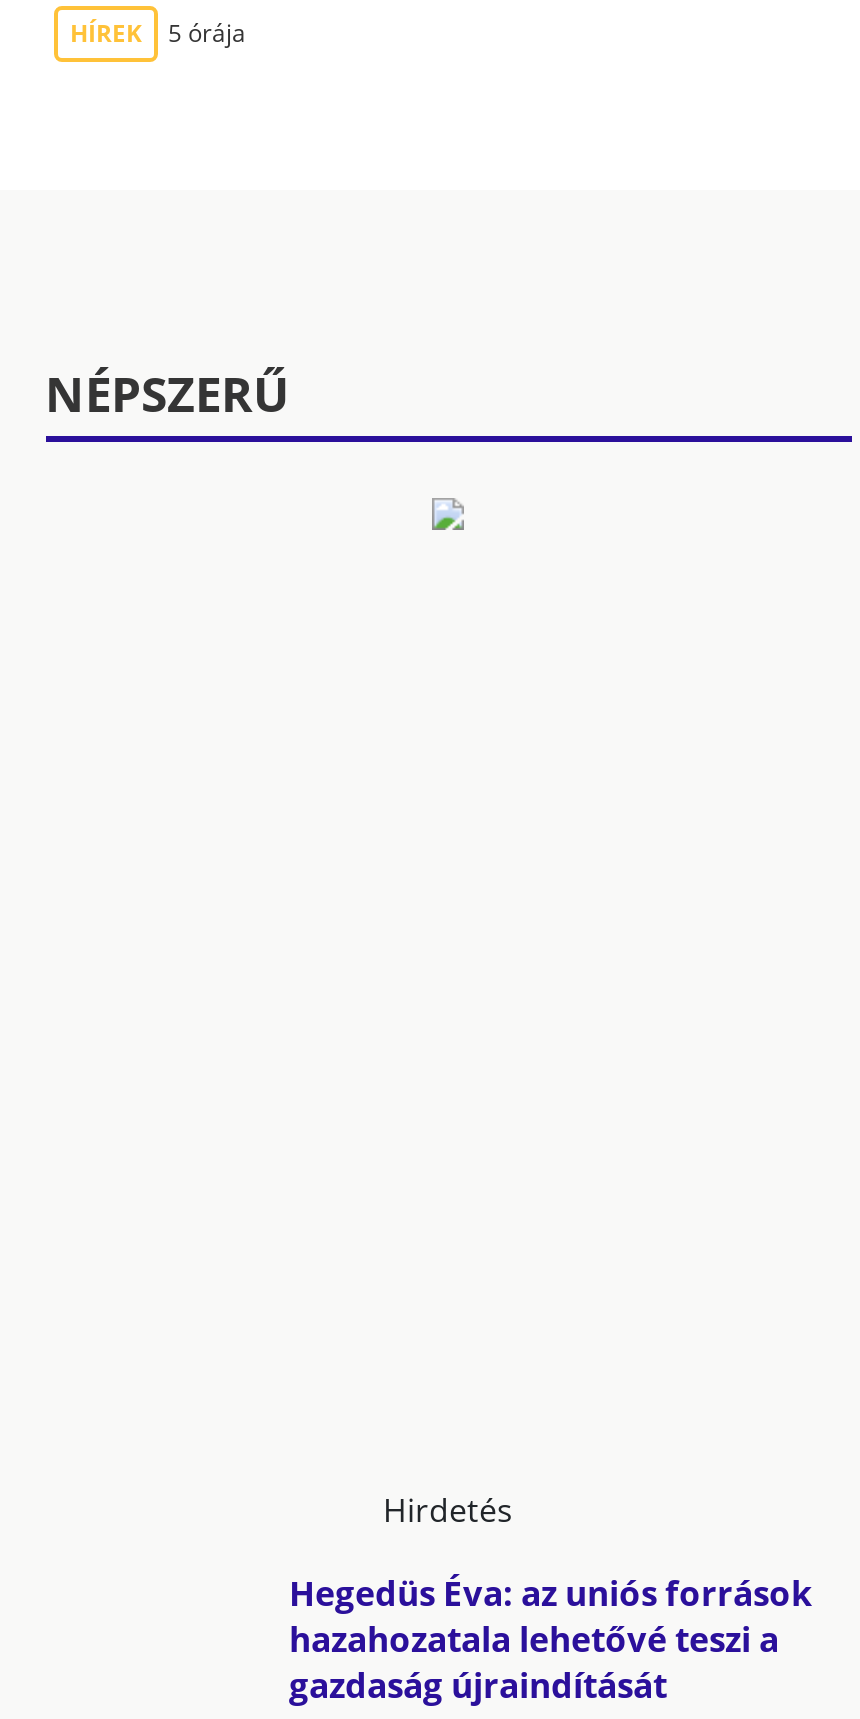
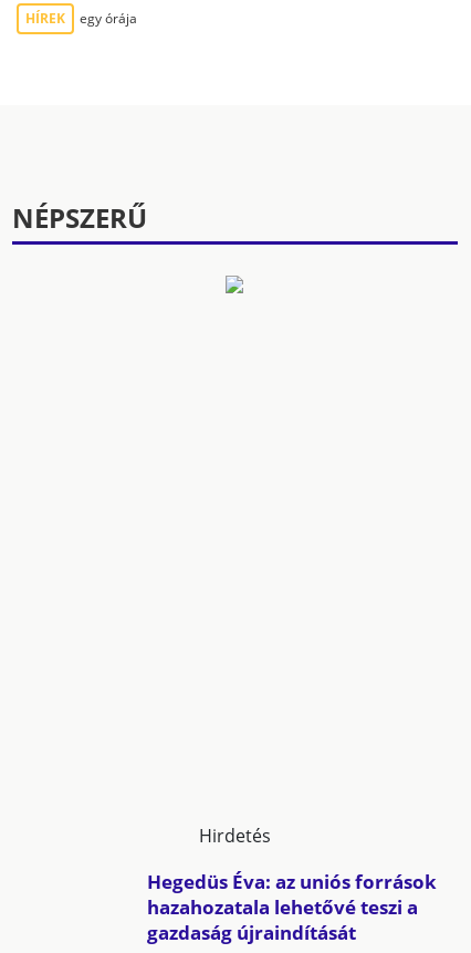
[168,16,246,50] 5 órája -> [80,9,137,28] egy órája

